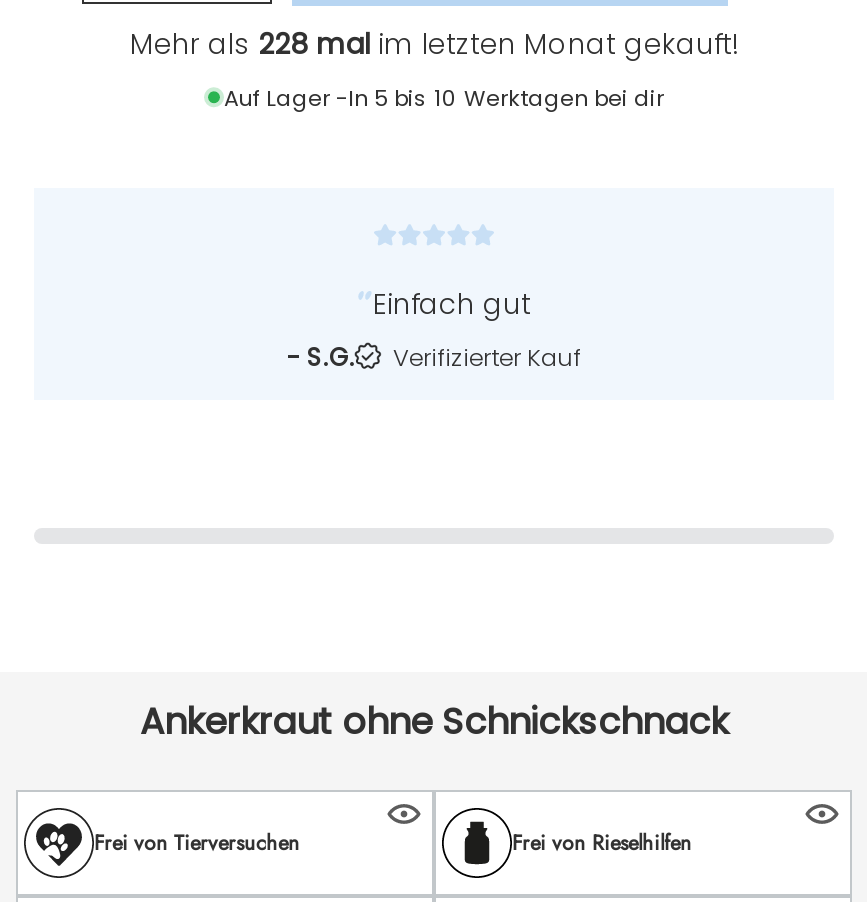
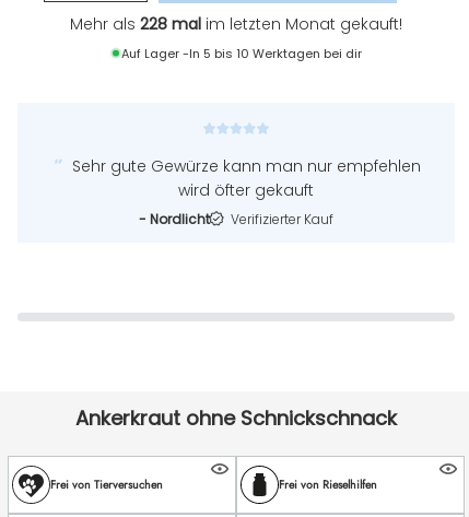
[287,283,531,373] Einfach gut | - S.G. -> [72,155,420,228] Sehr gute Gewürze kann man nur empfehlen | wird öfter gekauft | - Nordlicht

